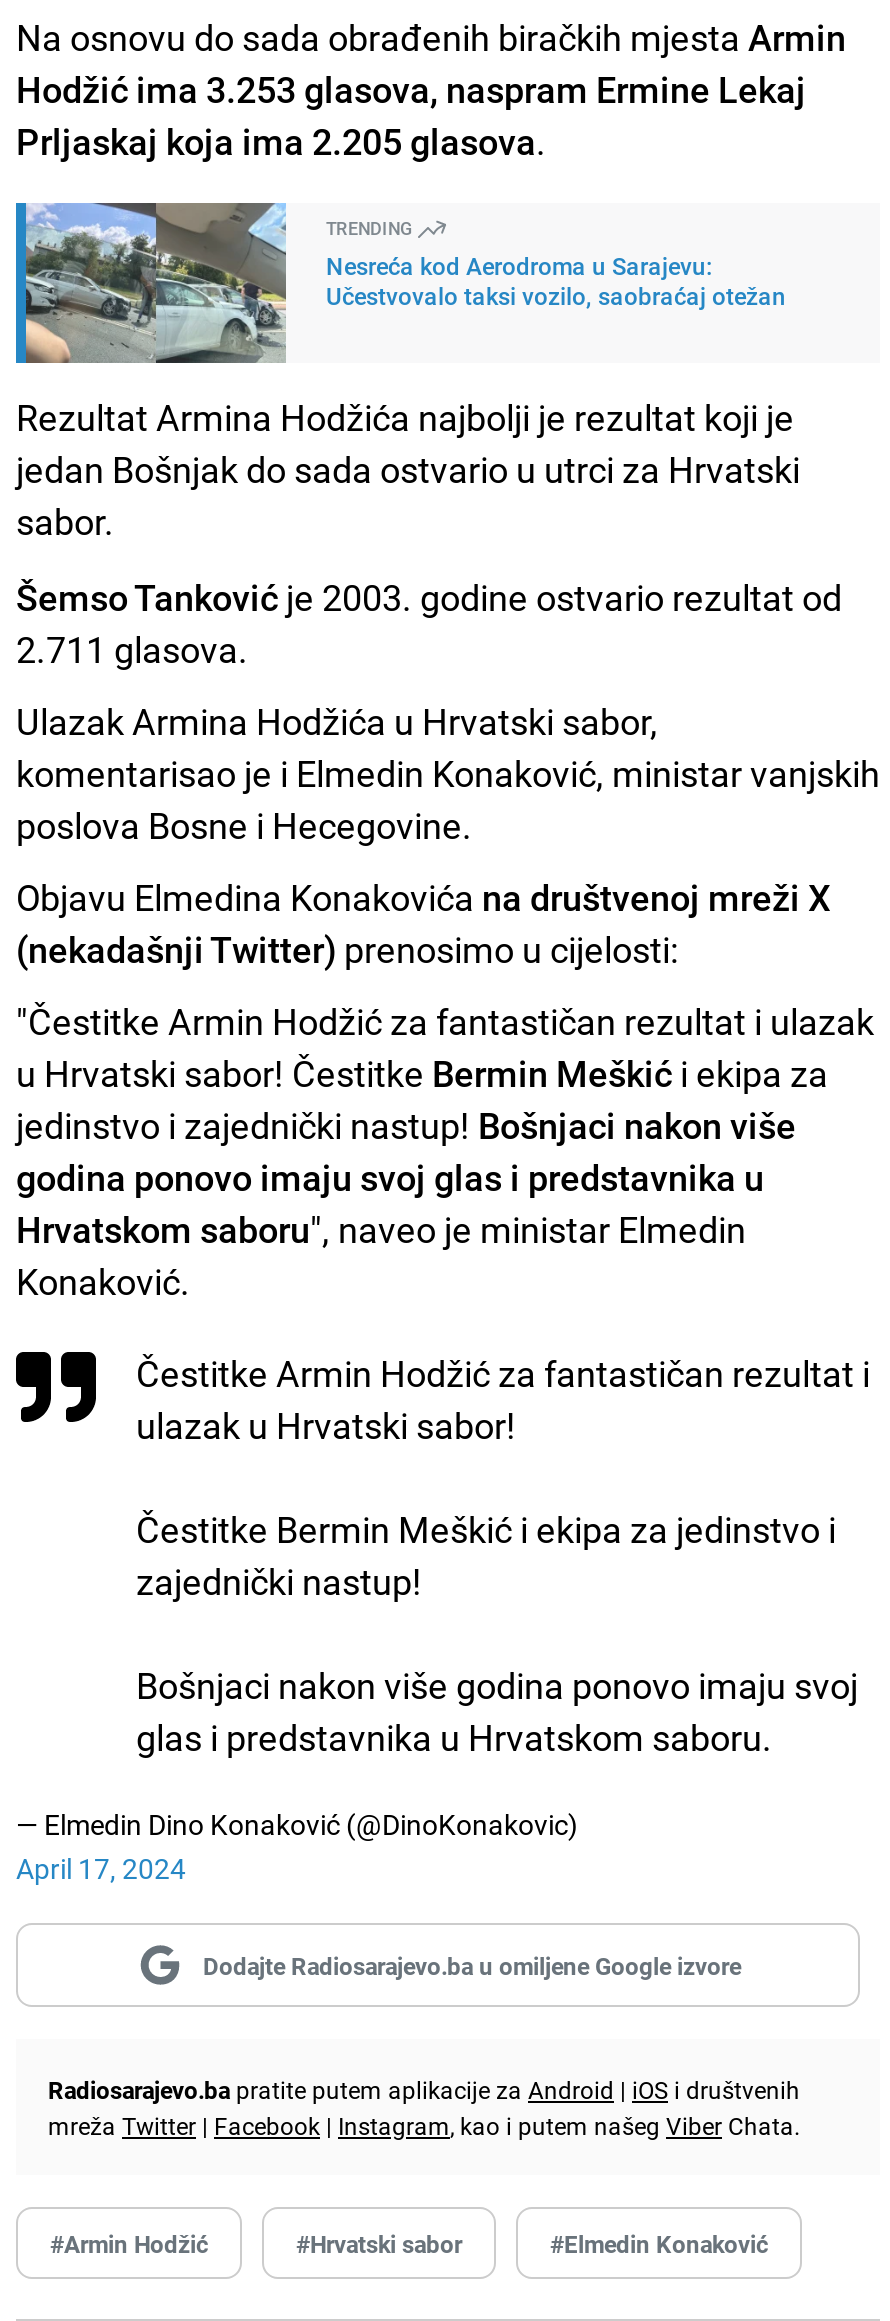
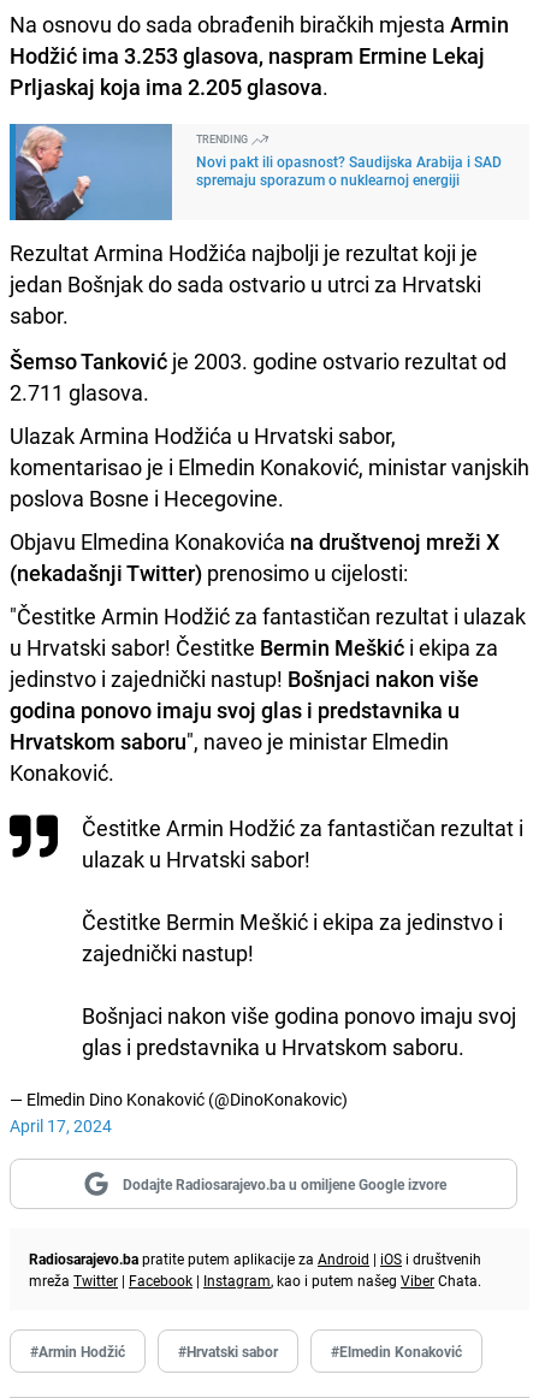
[24,201,786,365] [image] | Nesreća kod Aerodroma u Sarajevu: | Učestvovalo taksi vozilo, saobraćaj otežan -> [14,123,502,221] [image] | Novi pakt ili opasnost? Saudijska Arabija i SAD | spremaju sporazum o nuklearnoj energiji

